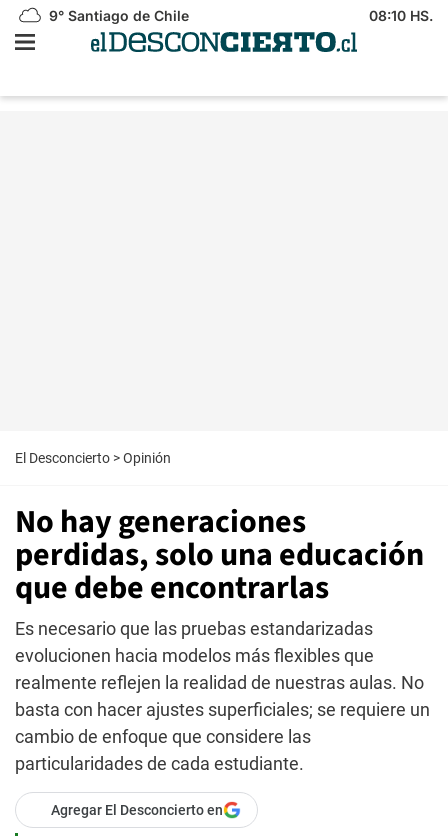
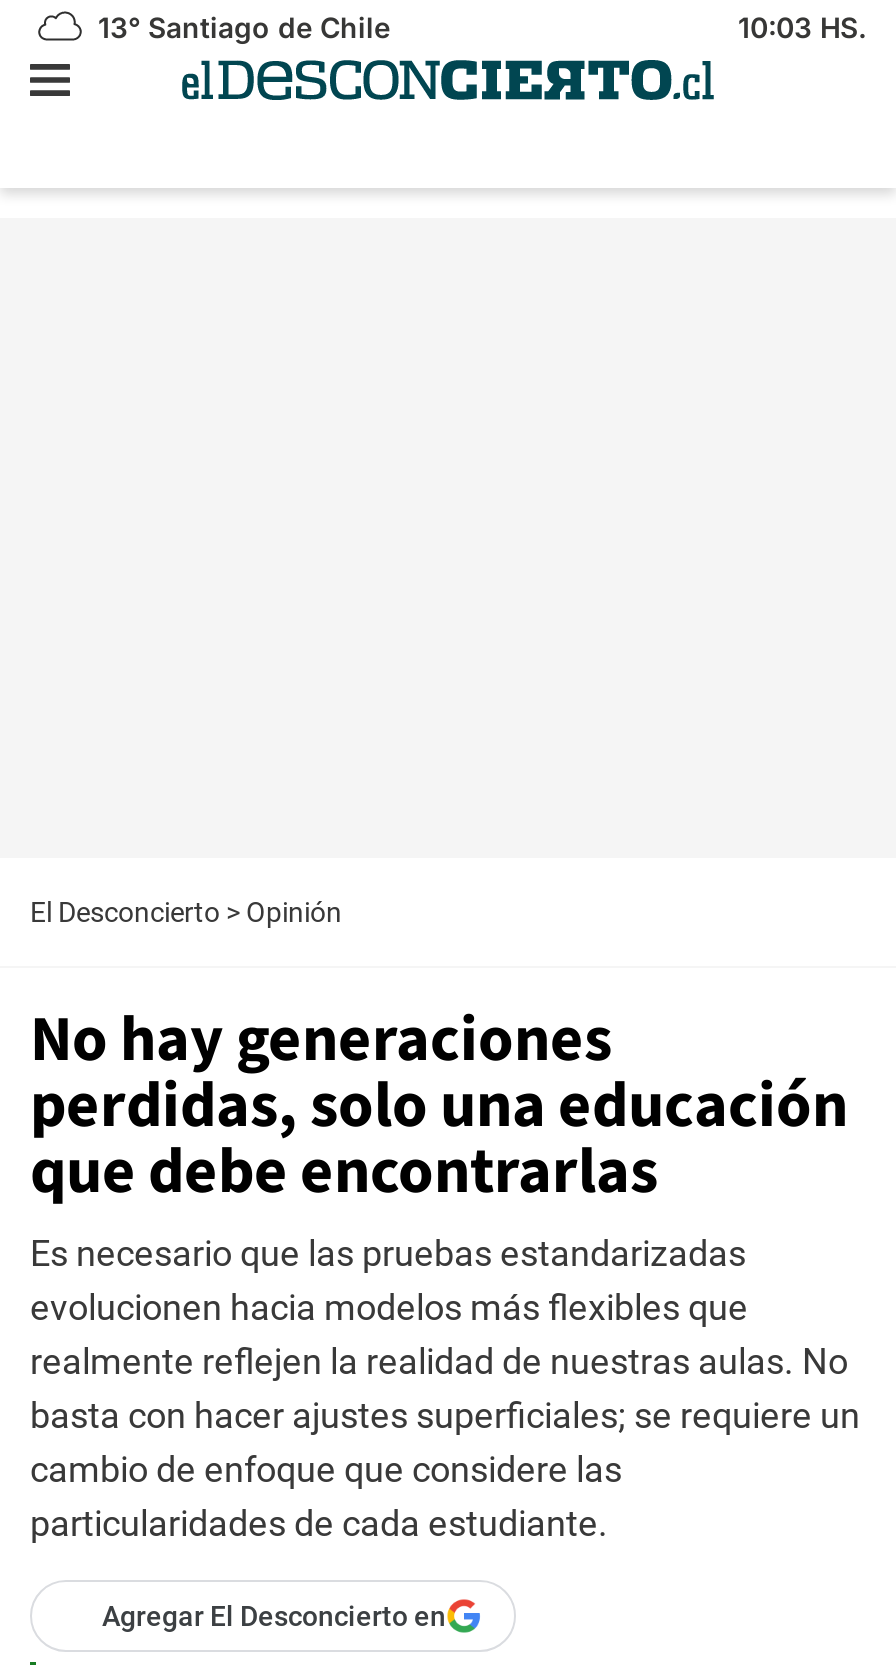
[45,7,189,24] 9° Santiago de Chile -> [90,10,390,44] 13° Santiago de Chile
[369,7,433,24] 08:10 HS. -> [738,10,866,44] 10:03 HS.

